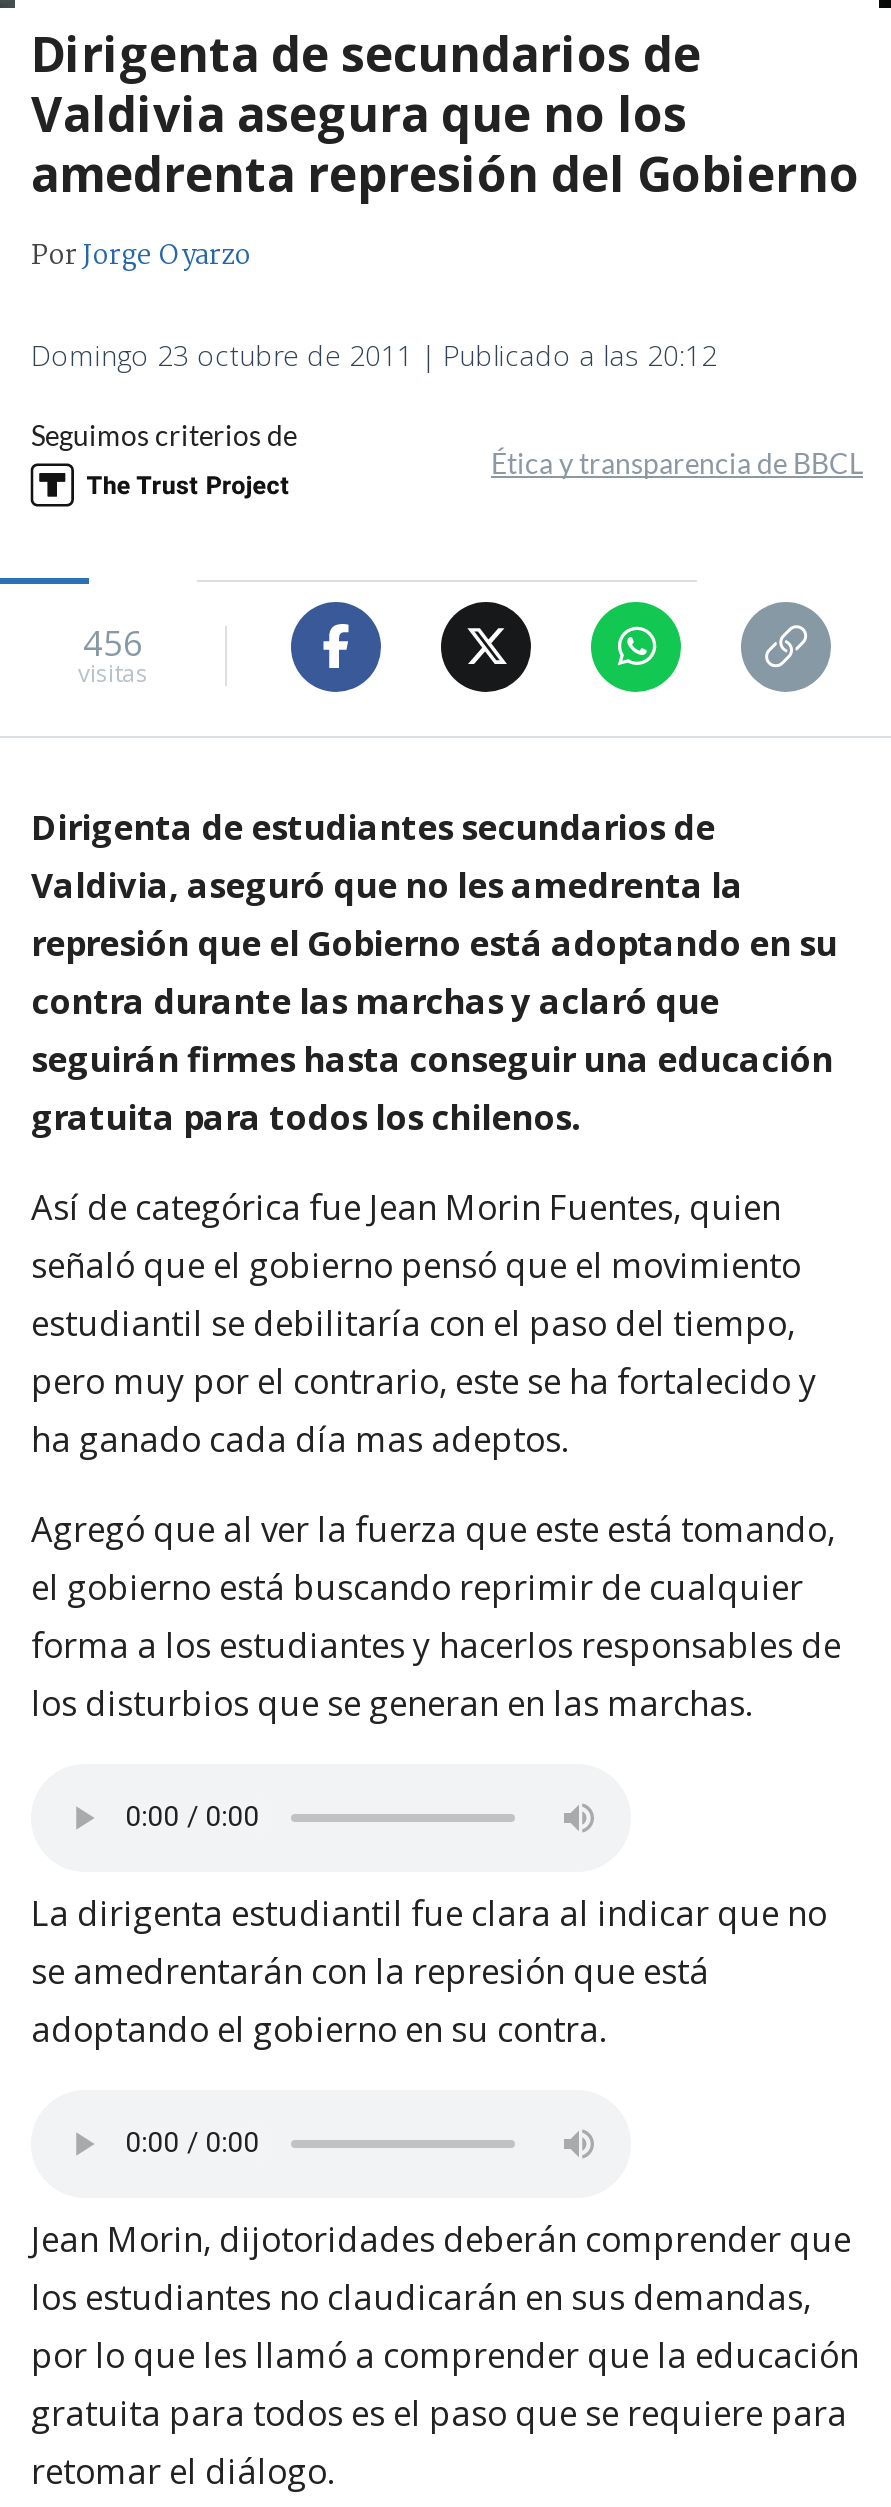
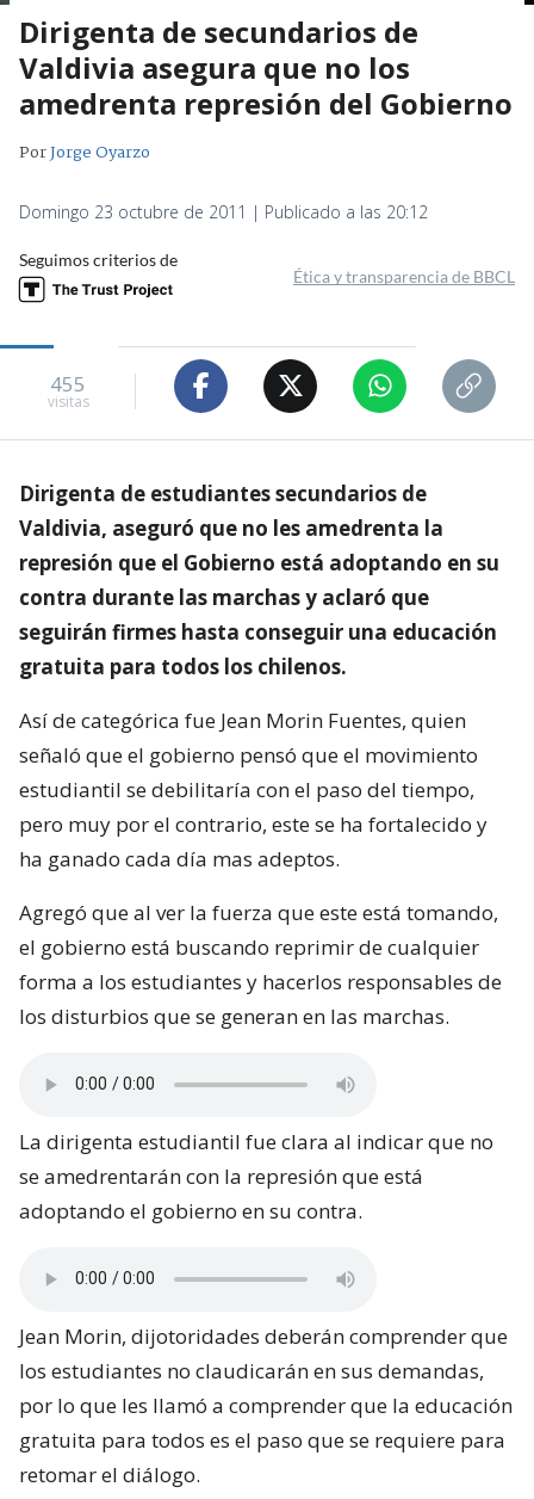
[83,621,143,667] 456 -> [50,370,86,398] 455

